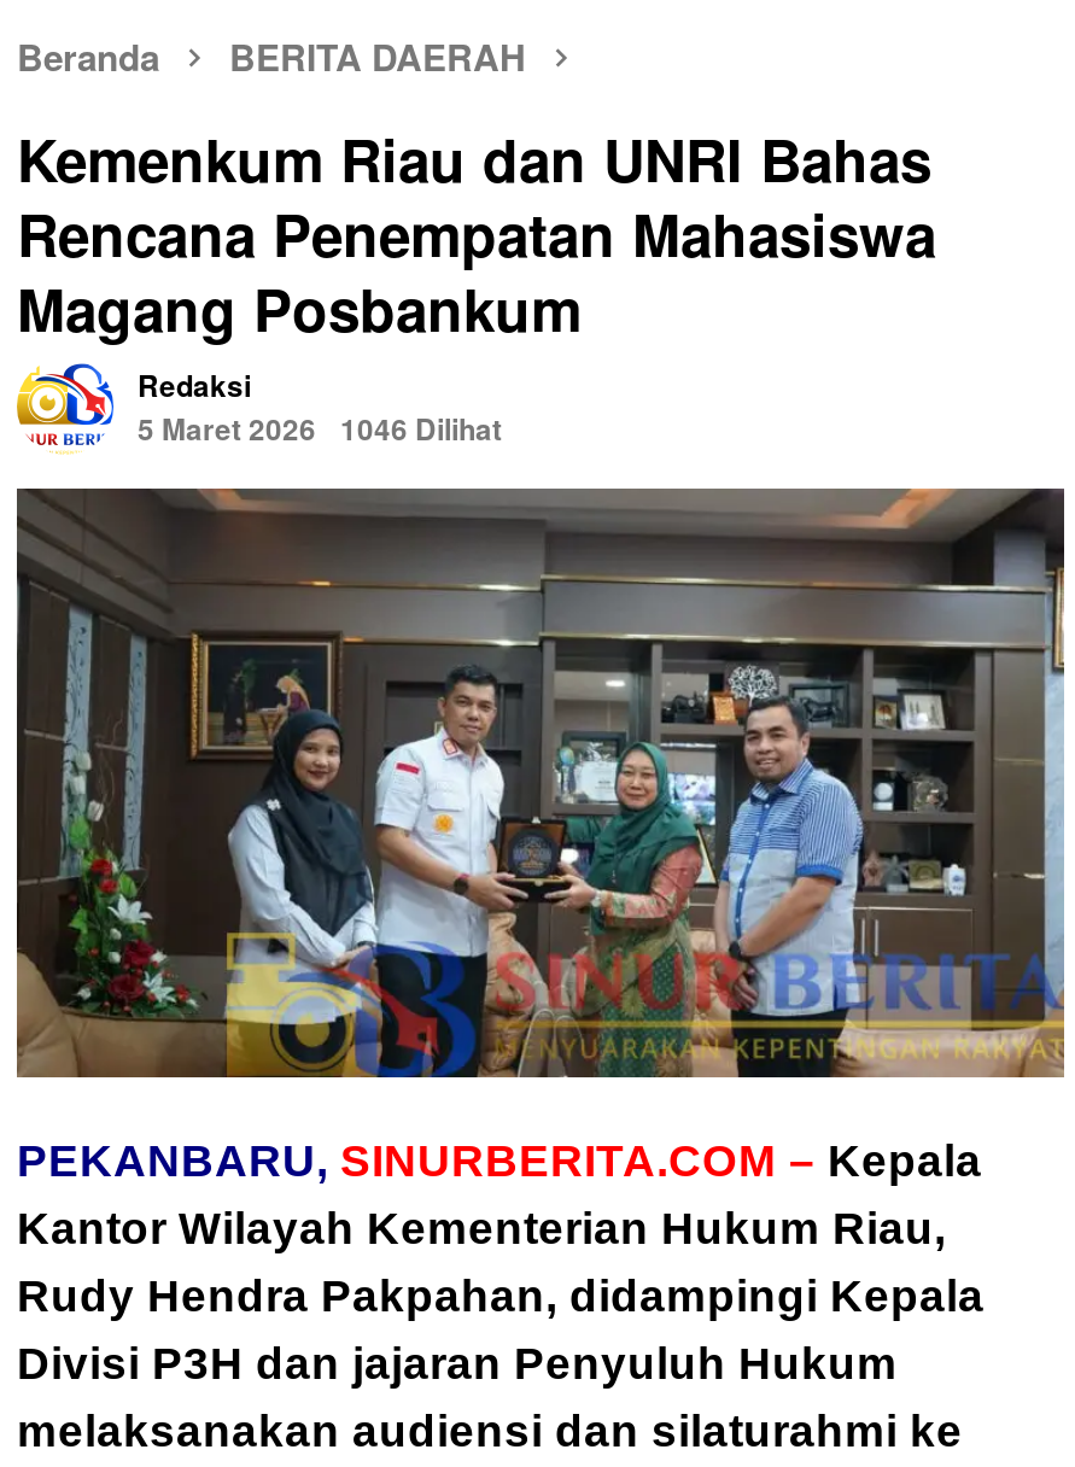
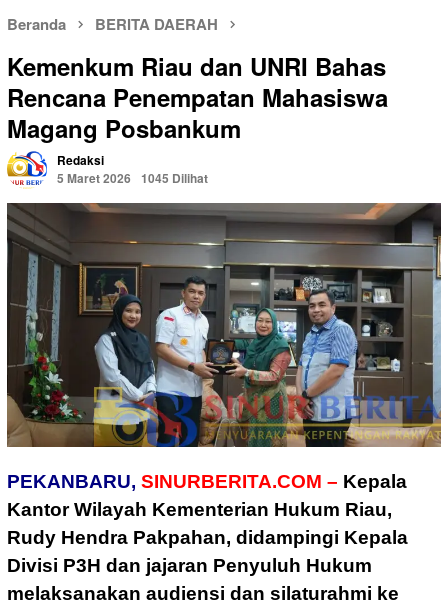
[138,407,502,450] 5 Maret 2026 1046 Dilihat -> [57,169,208,187] 5 Maret 2026 1045 Dilihat

